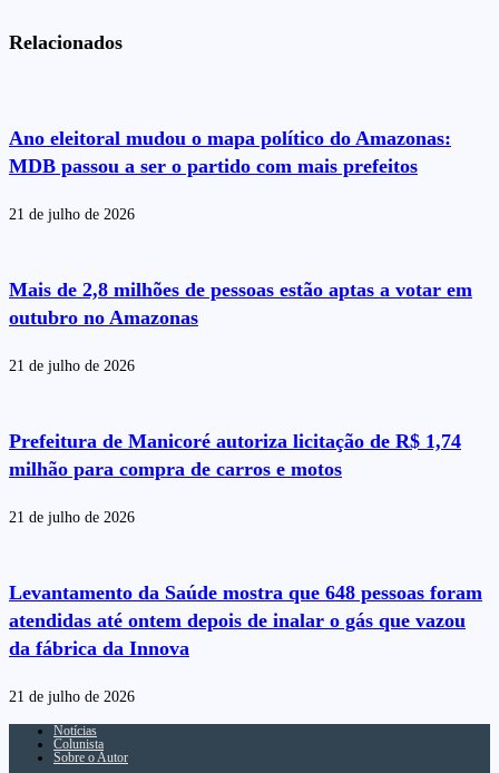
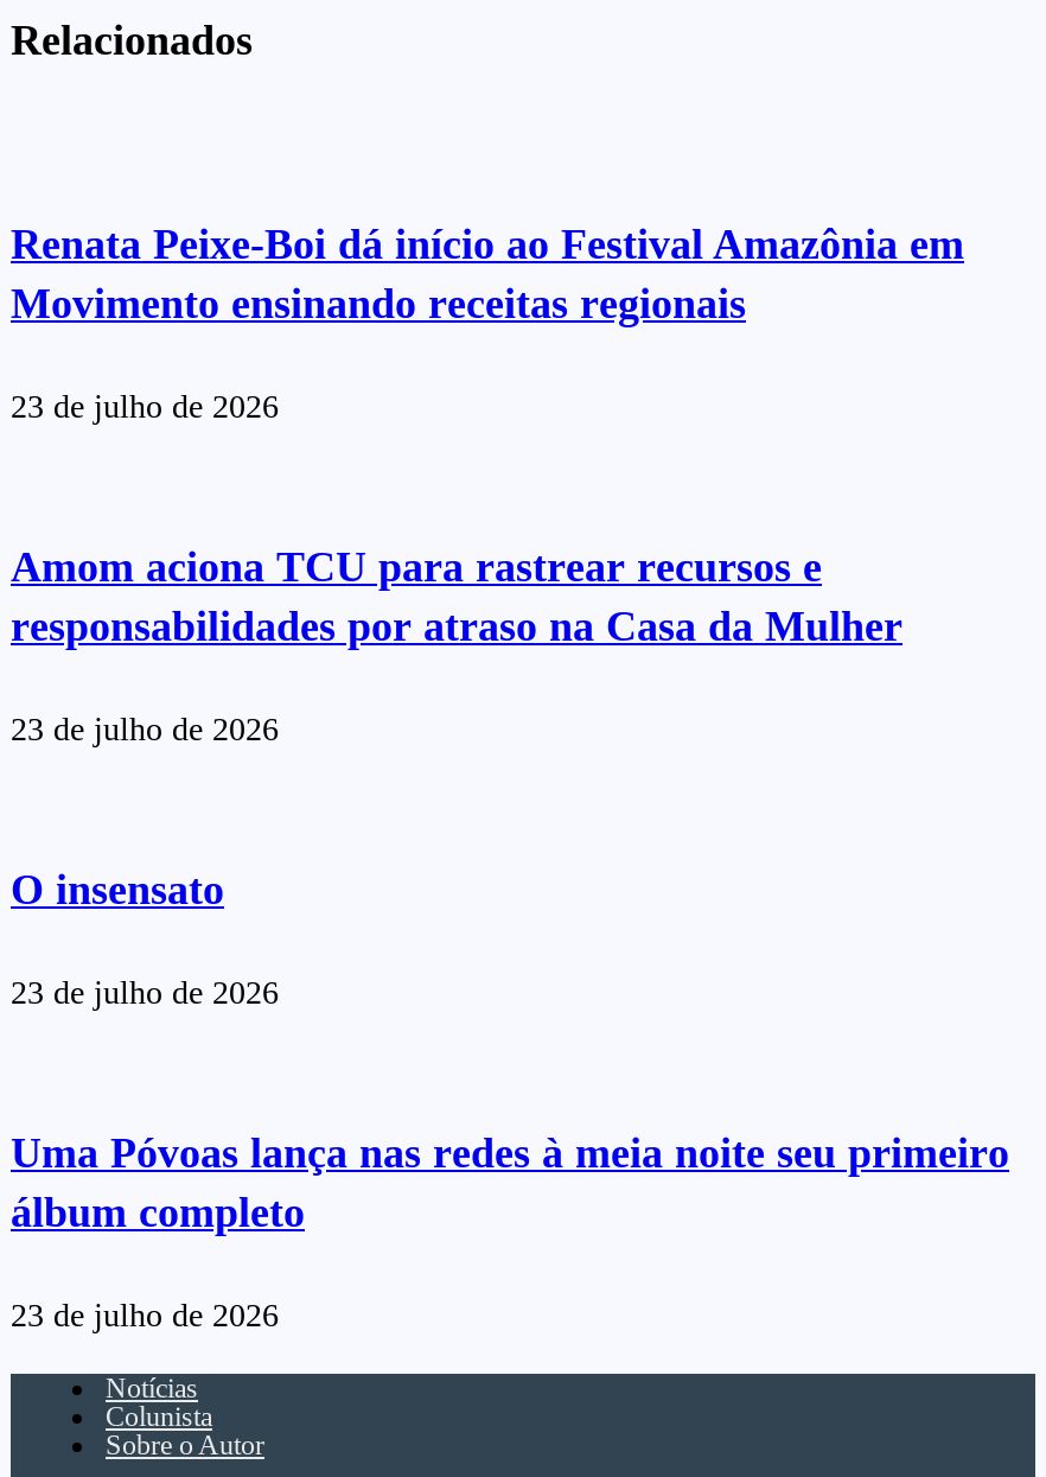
[9,127,451,177] Ano eleitoral mudou o mapa político do Amazonas: | MDB passou a ser o partido com mais prefeitos -> [11,221,964,328] Renata Peixe-Boi dá início ao Festival Amazônia em | Movimento ensinando receitas regionais
[9,206,135,223] 21 de julho de 2026 -> [11,390,279,425] 23 de julho de 2026
[9,279,472,329] Mais de 2,8 milhões de pessoas estão aptas a votar em | outubro no Amazonas -> [11,544,903,651] Amom aciona TCU para rastrear recursos e | responsabilidades por atraso na Casa da Mulher
[9,358,135,374] 21 de julho de 2026 -> [11,712,279,748] 23 de julho de 2026
[9,430,461,480] Prefeitura de Manicoré autoriza licitação de R$ 1,74 | milhão para compra de carros e motos -> [11,867,224,914] O insensato
[9,509,135,526] 21 de julho de 2026 -> [11,976,279,1011] 23 de julho de 2026
[9,582,482,660] Levantamento da Saúde mostra que 648 pessoas foram | atendidas até ontem depois de inalar o gás que vazou | da fábrica da Innova -> [11,1130,1009,1237] Uma Póvoas lança nas redes à meia noite seu primeiro | álbum completo
[9,689,135,705] 21 de julho de 2026 -> [11,1298,279,1334] 23 de julho de 2026

